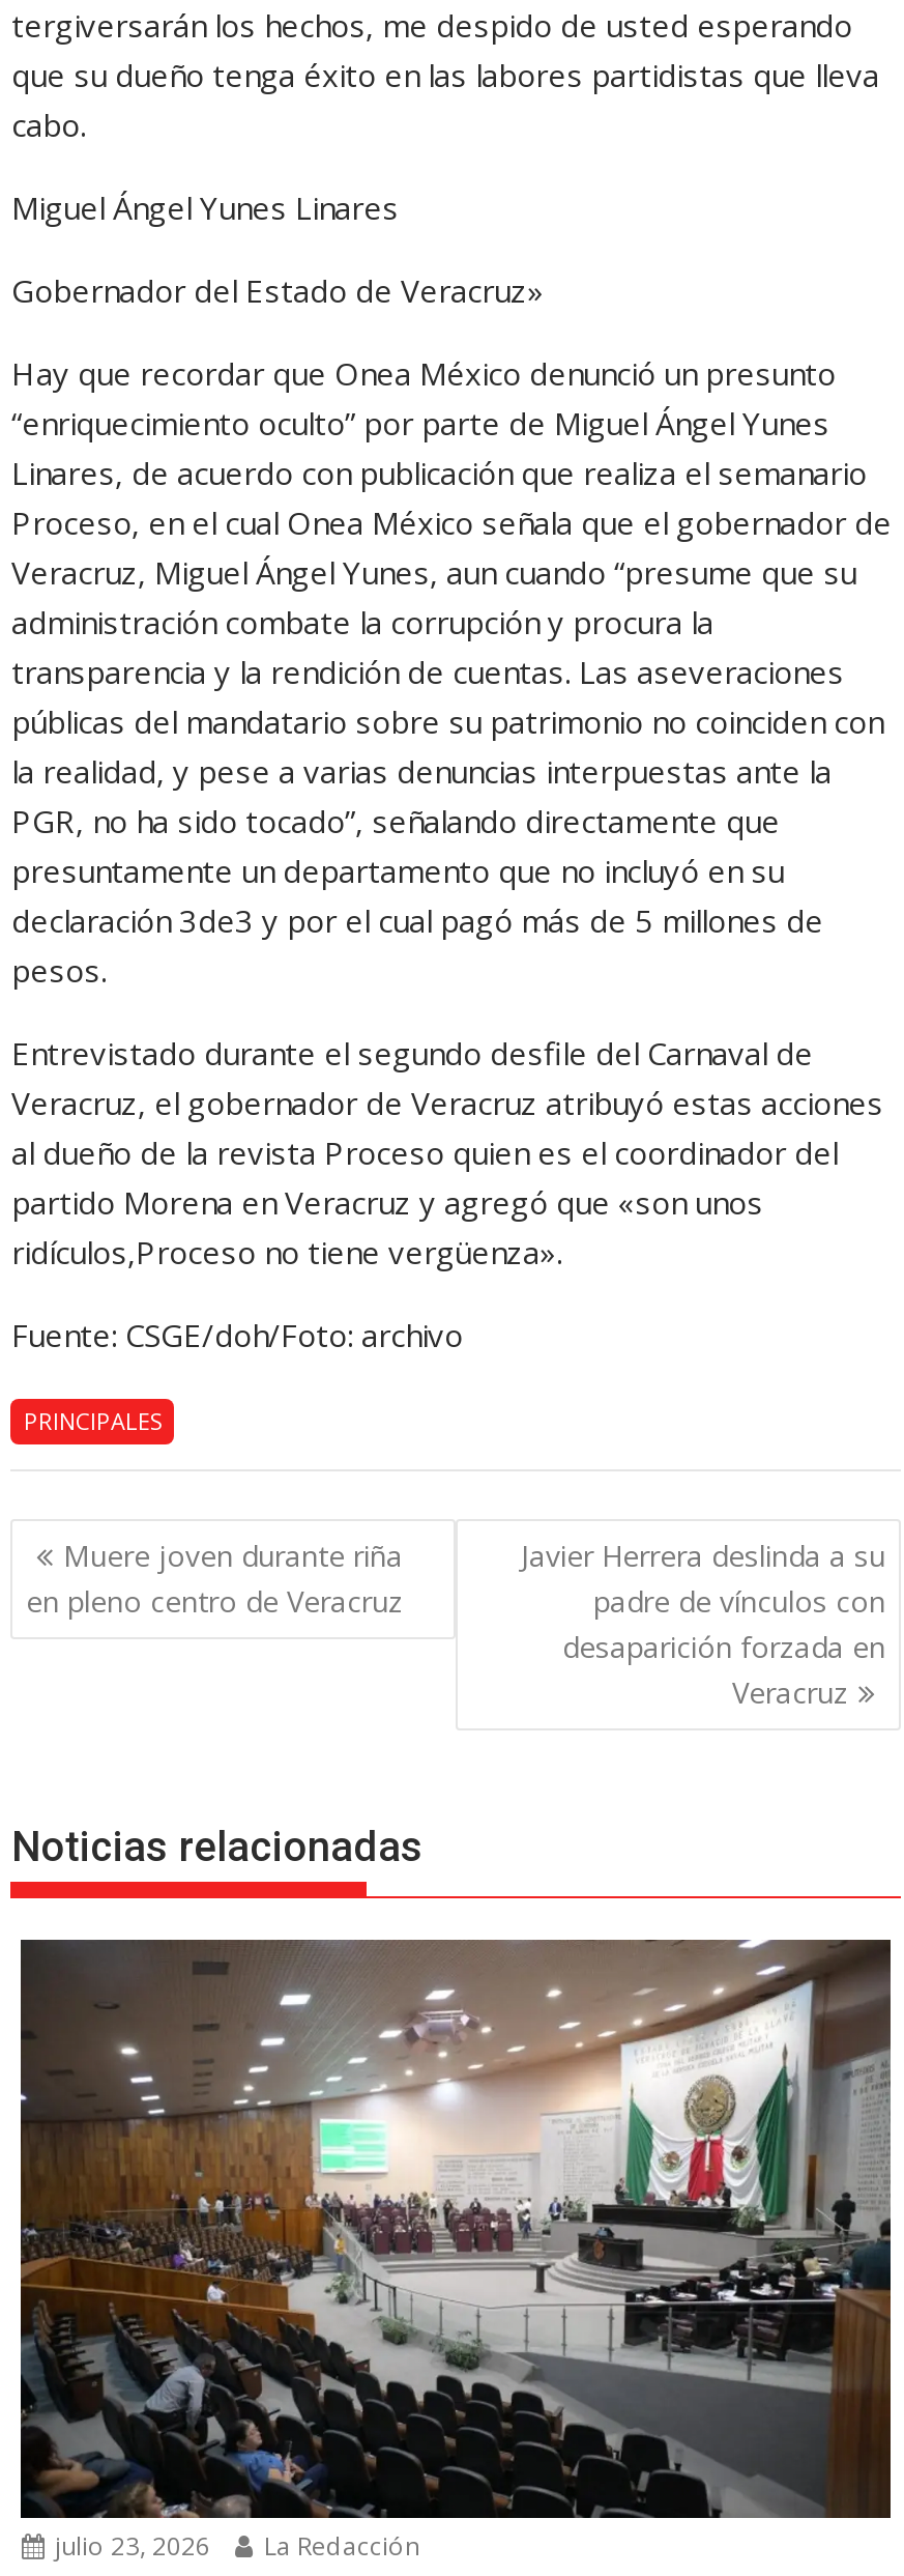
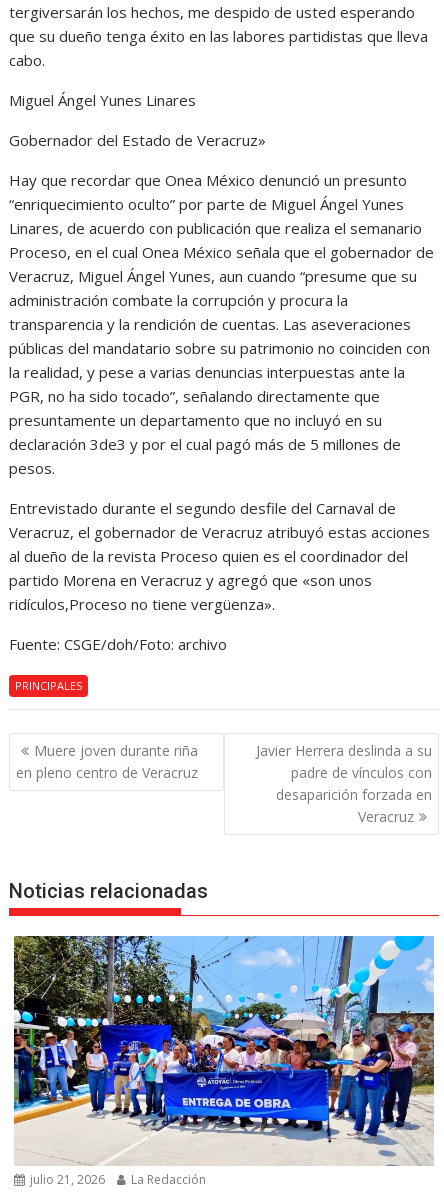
[19,1938,893,2565] [image] | julio 23, 2026 La Redacción -> [13,935,435,1188] [image] | julio 21, 2026 La Redacción

